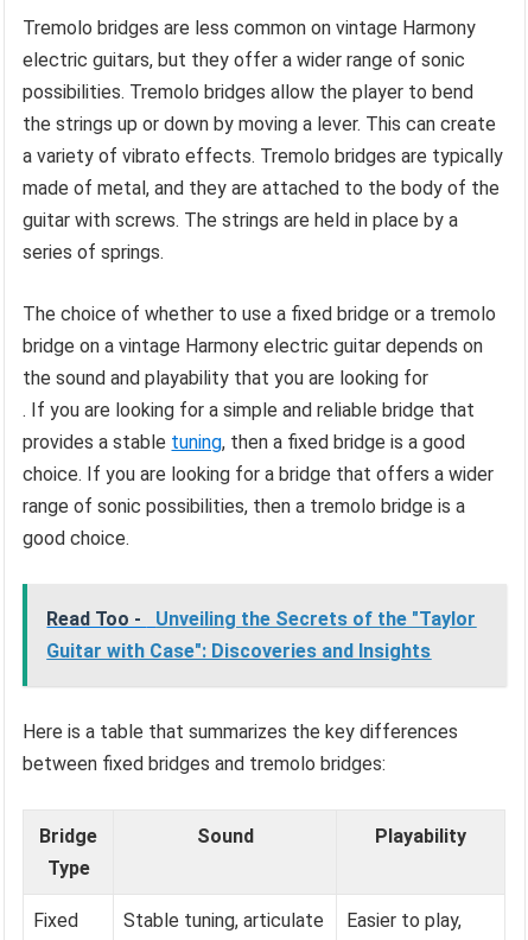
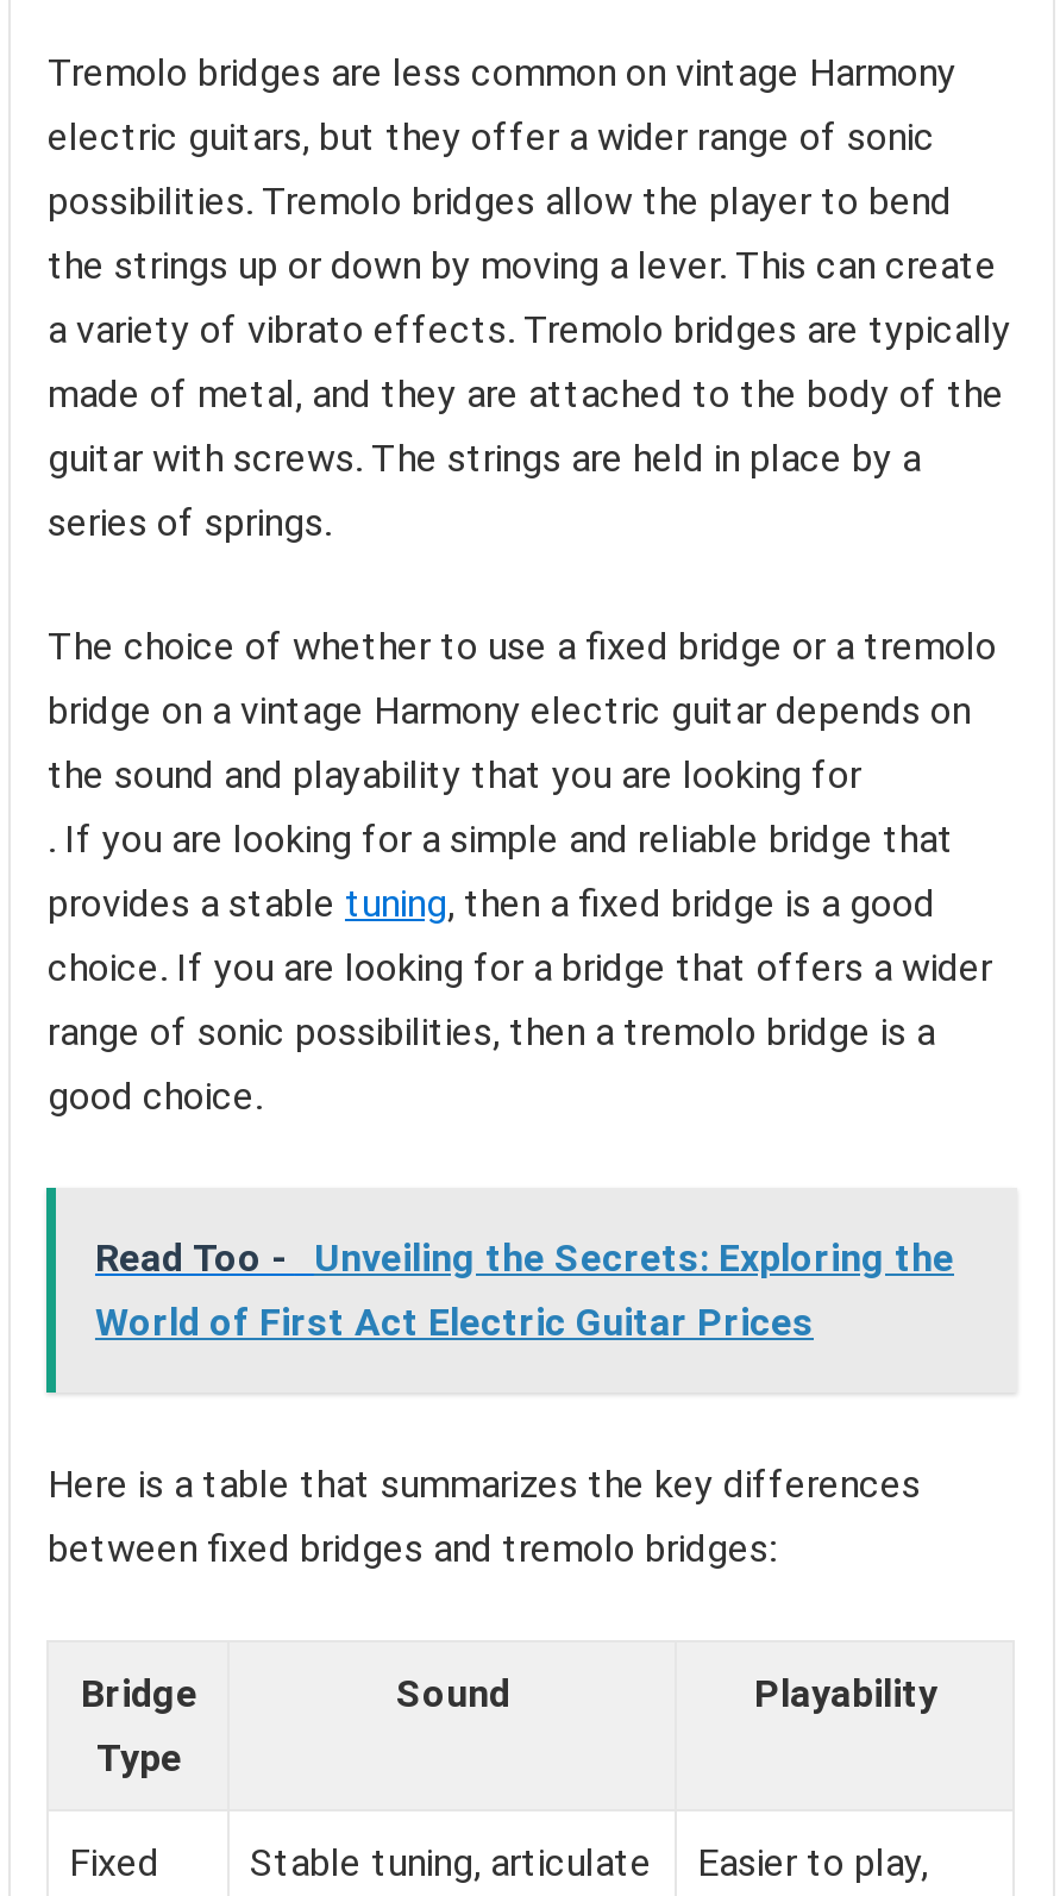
[47,608,476,662] Read Too - Unveiling the Secrets of the "Taylor | Guitar with Case": Discoveries and Insights -> [95,1236,954,1345] Read Too - Unveiling the Secrets: Exploring the | World of First Act Electric Guitar Prices

